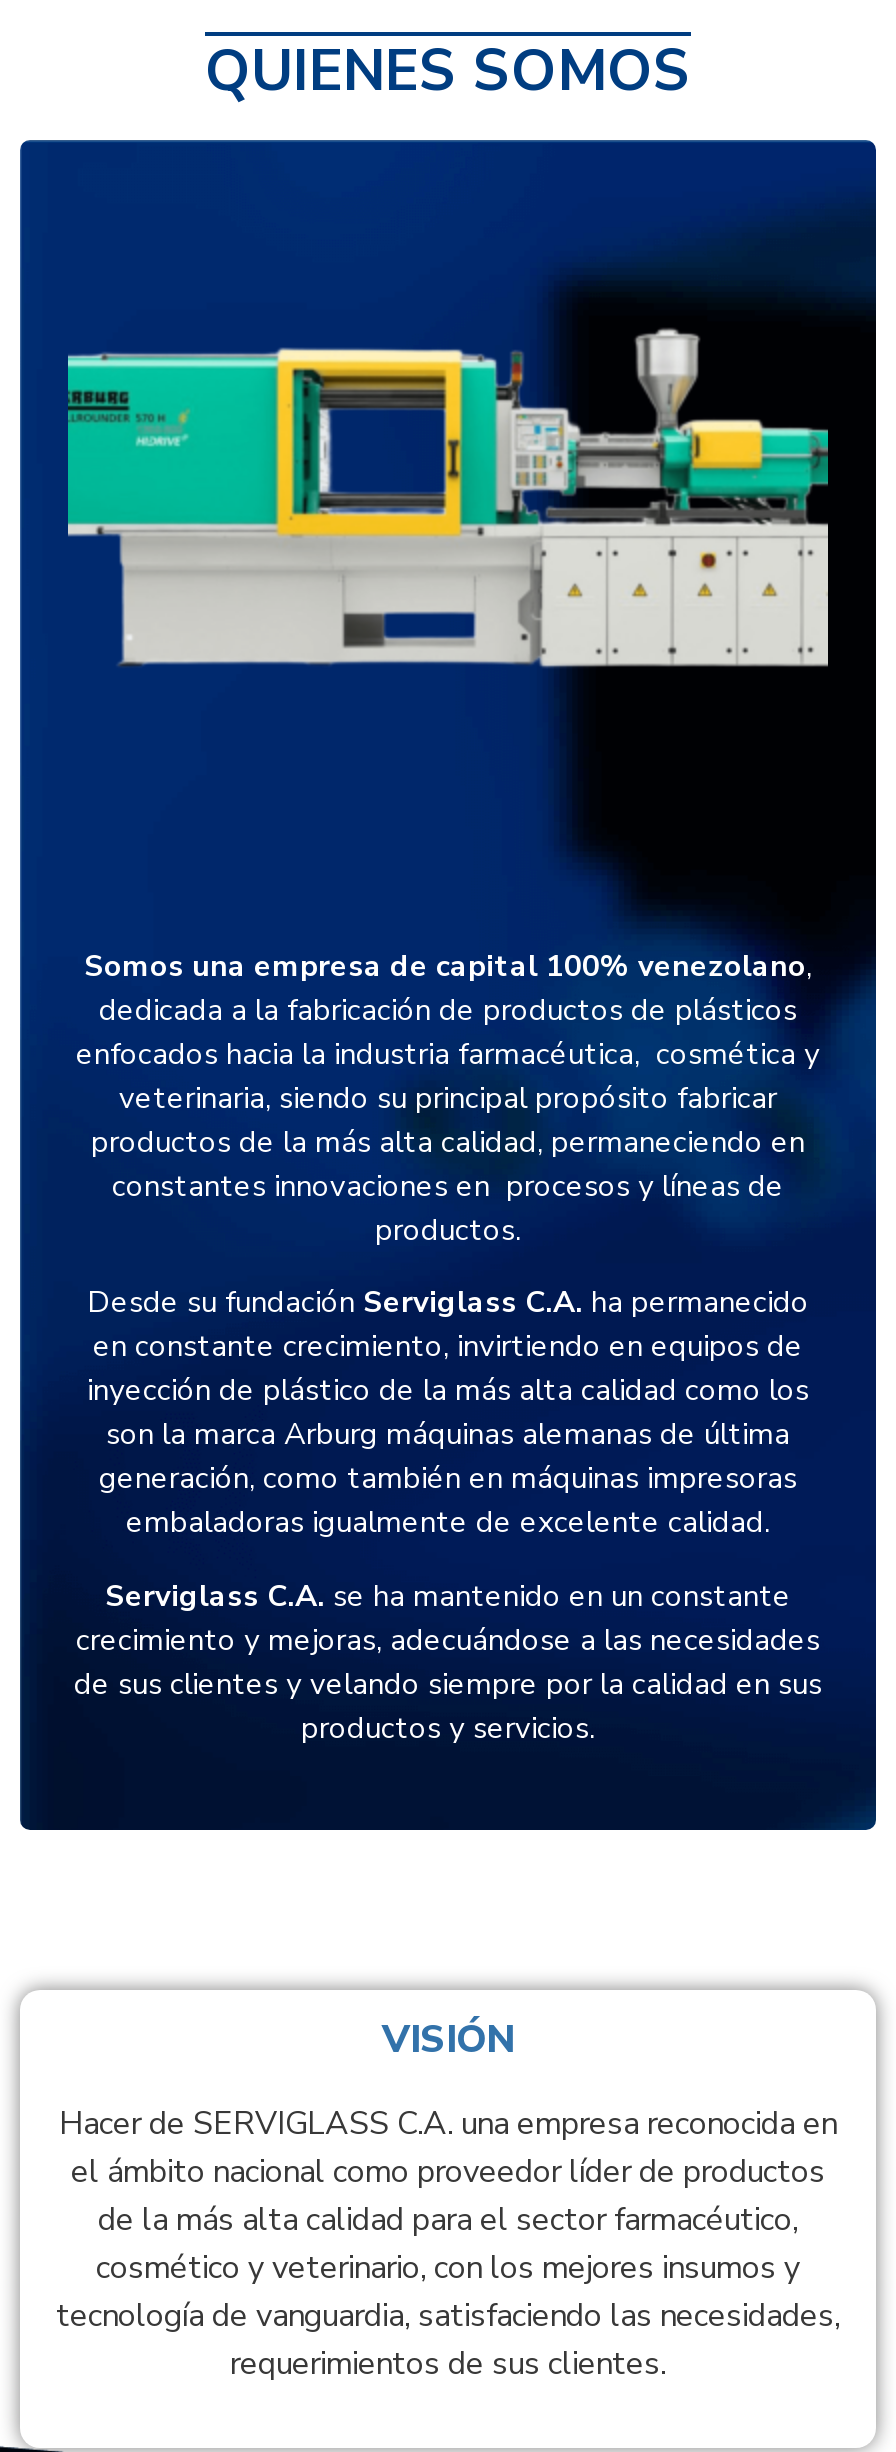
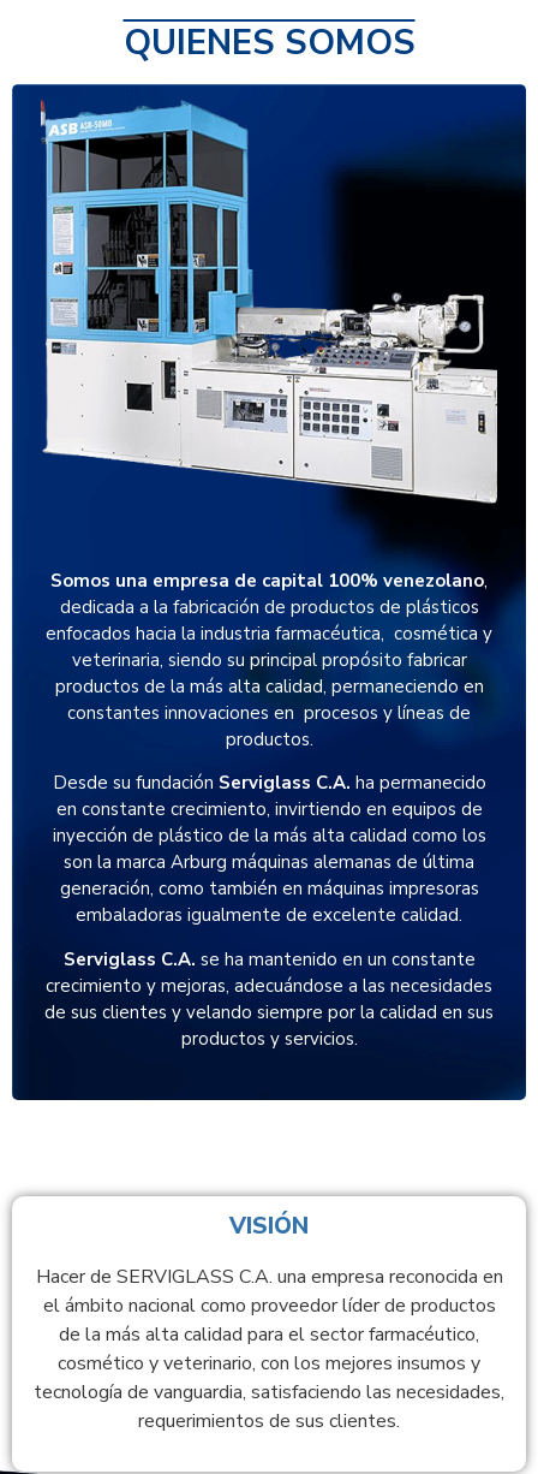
[66,170,830,836] [image] -> [40,100,498,505] [image]

